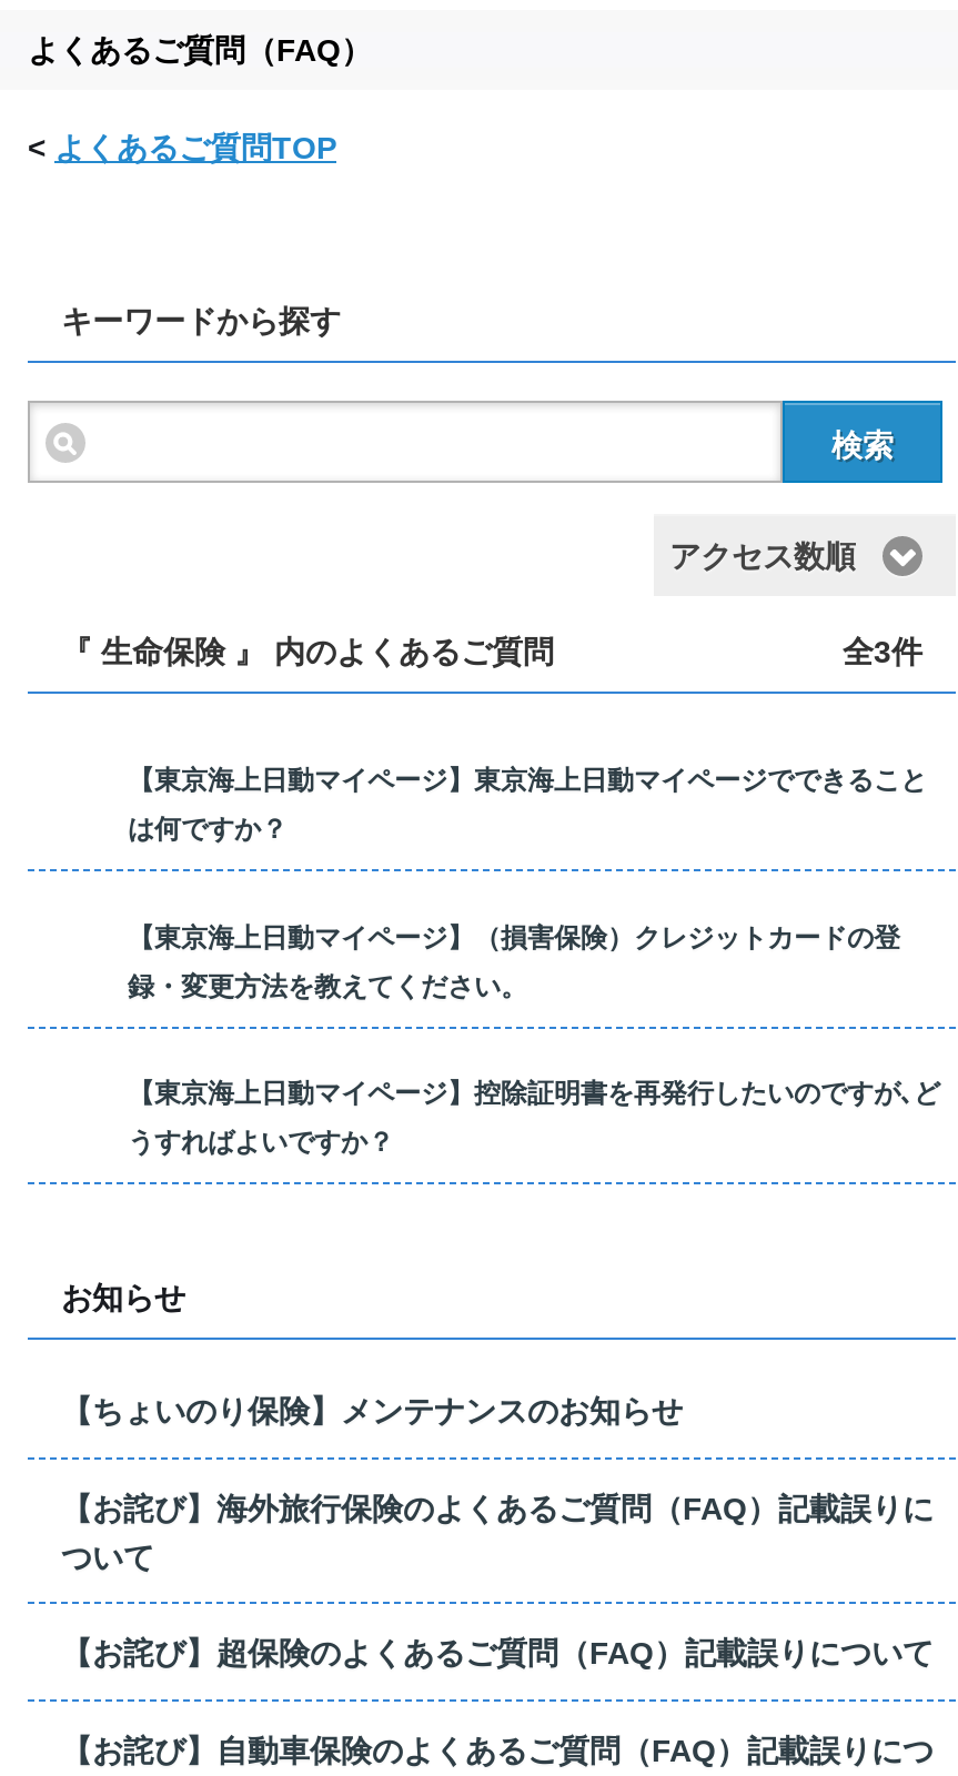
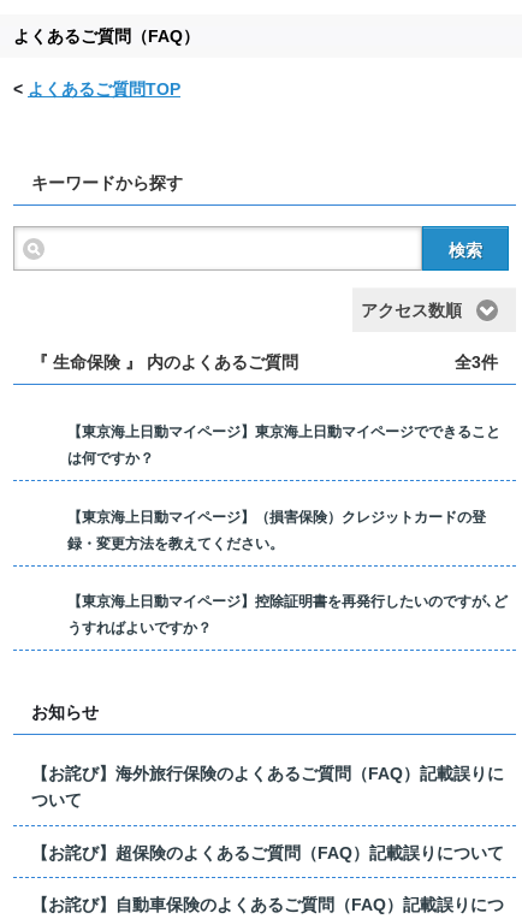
[61,1393,683,1428] 【ちょいのり保険】メンテナンスのお知らせ -> none

